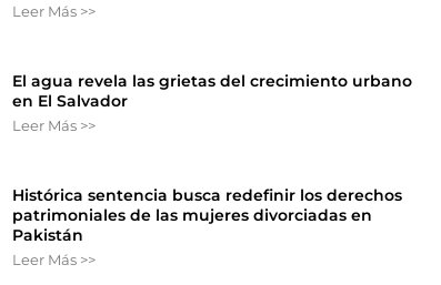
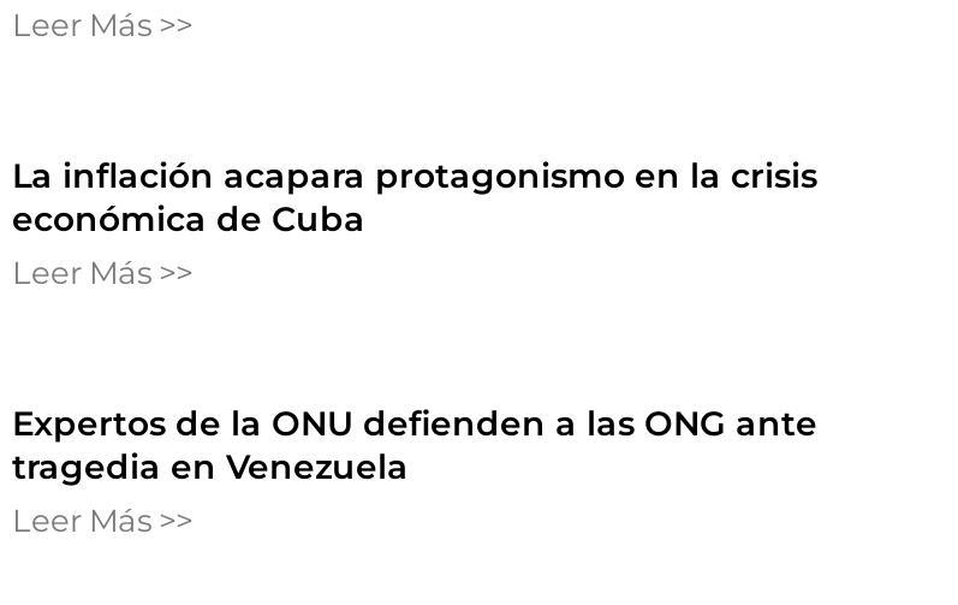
[12,71,412,111] El agua revela las grietas del crecimiento urbano | en El Salvador -> [12,154,817,241] La inflación acapara protagonismo en la crisis | económica de Cuba
[12,185,402,245] Histórica sentencia busca redefinir los derechos | patrimoniales de las mujeres divorciadas en | Pakistán -> [12,402,817,489] Expertos de la ONU defienden a las ONG ante | tragedia en Venezuela

